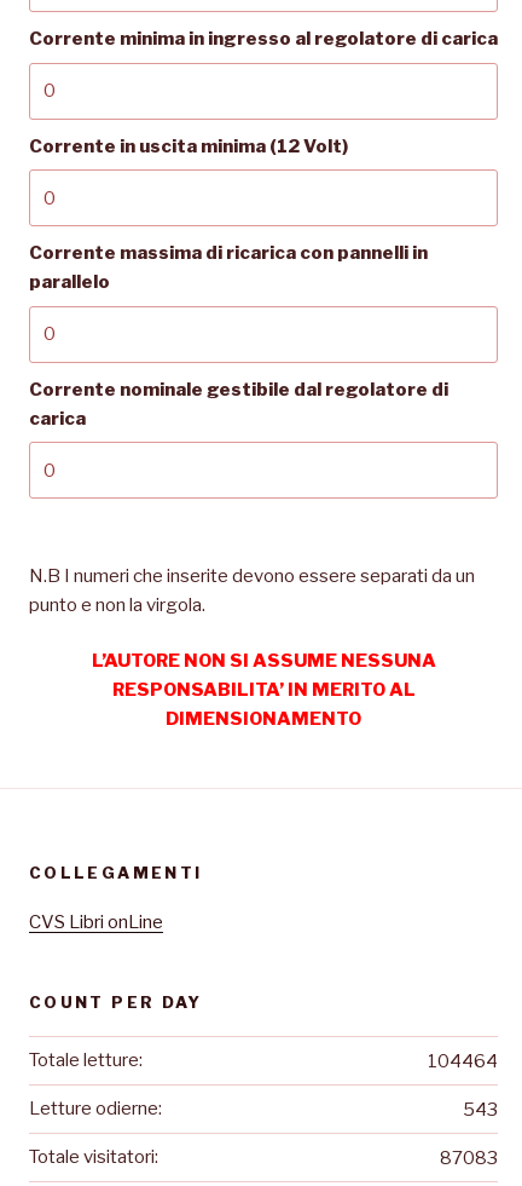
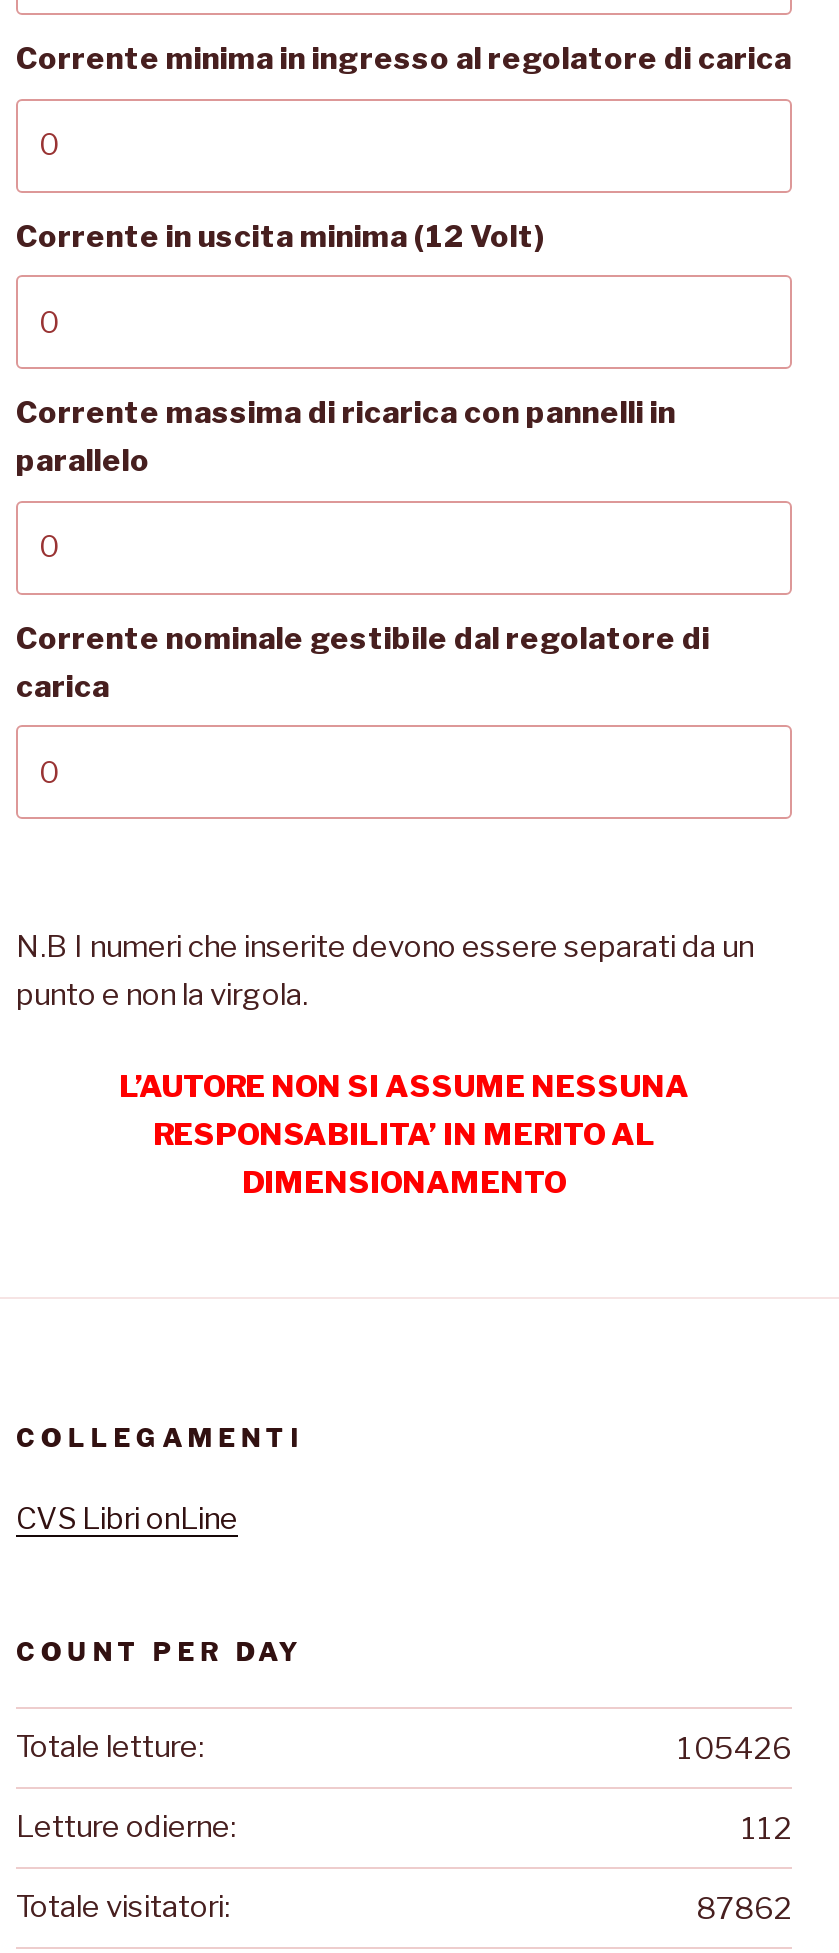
[428,1050,498,1072] 104464 -> [678,1730,792,1766] 105426
[463,1098,498,1120] 543 -> [742,1810,792,1846] 112
[440,1147,498,1168] 87083 -> [696,1890,792,1926] 87862

